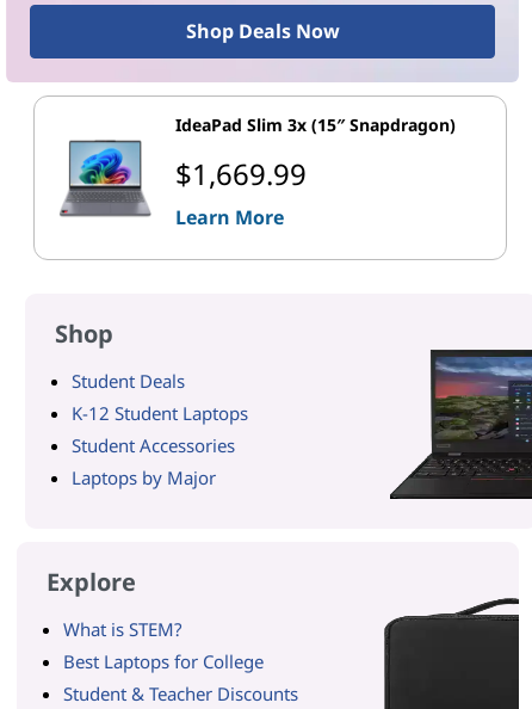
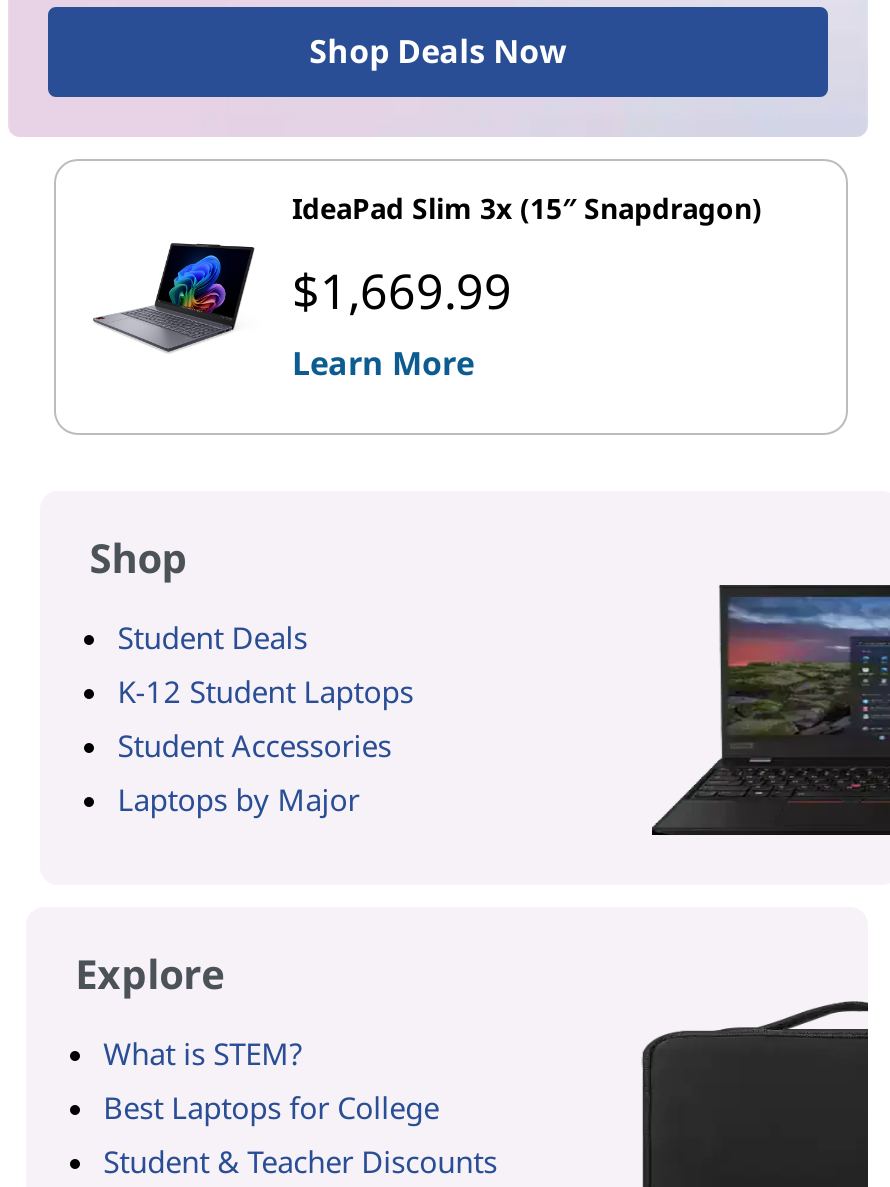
[57,138,153,217] [image] -> [92,233,256,361] [image]

